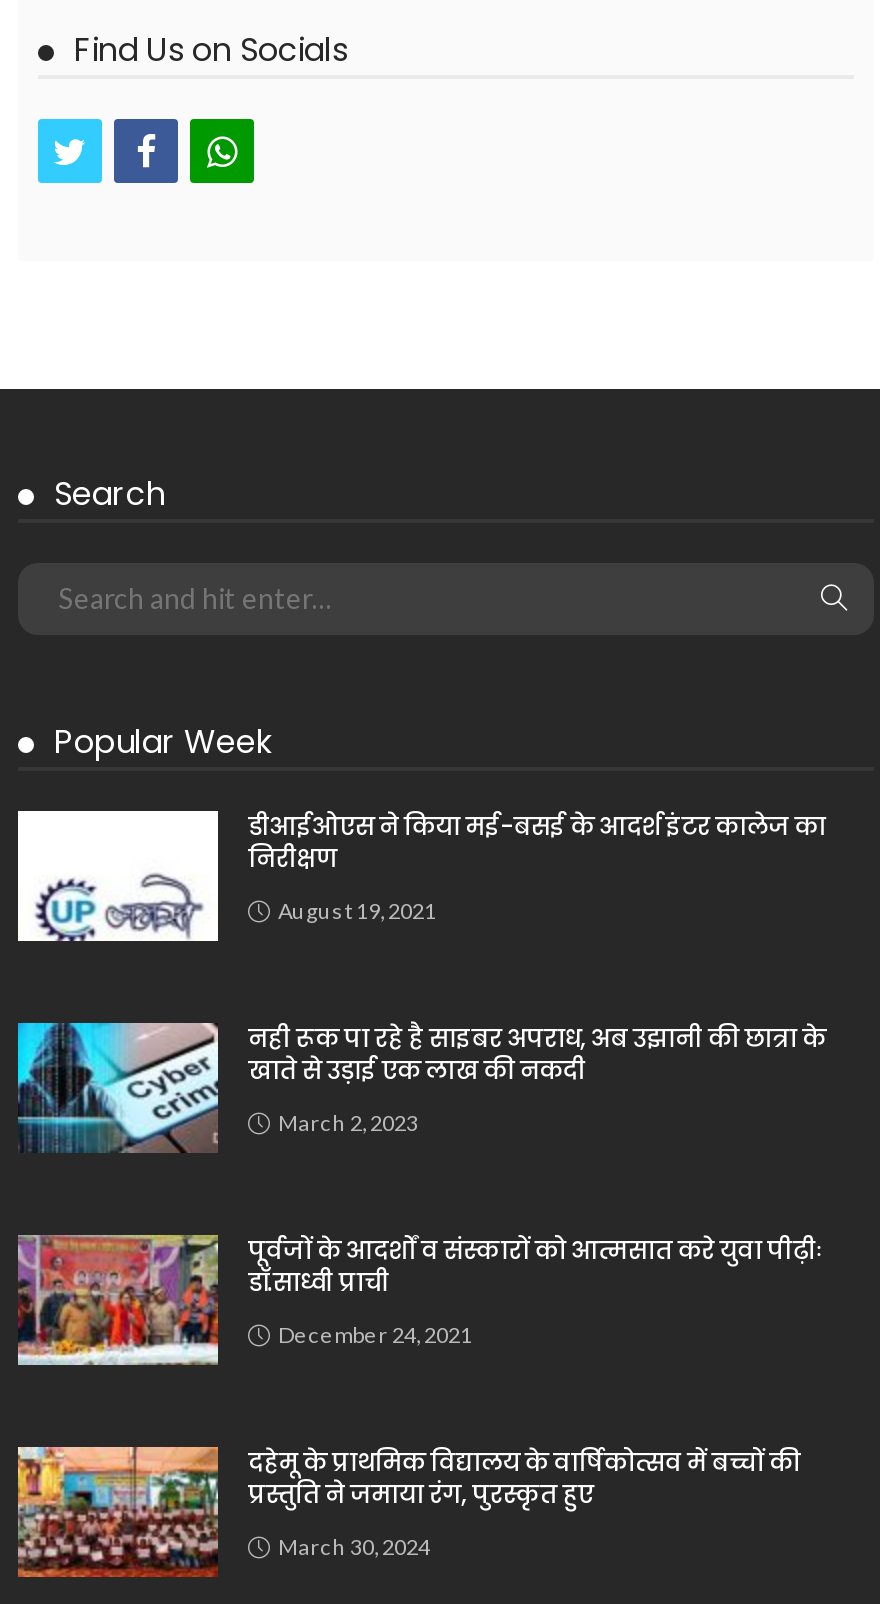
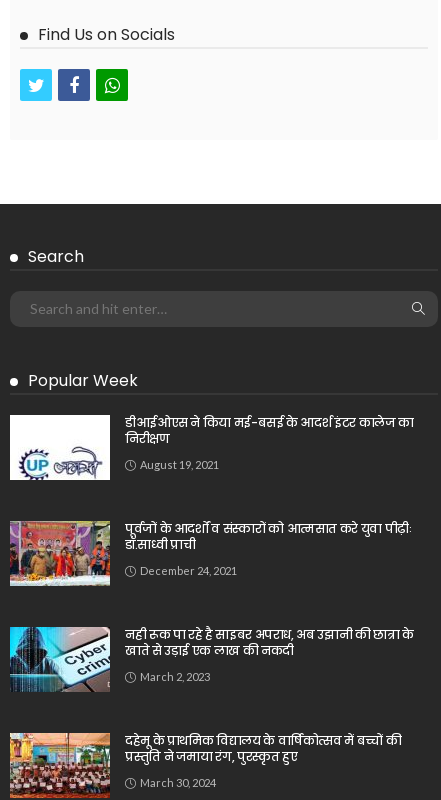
moved [16,1021,825,1153] -> [9,626,414,692]: [image] | नही रूक पा रहे है साइबर अपराध, अब उझानी की छात्रा के | खाते से उड़ाई एक लाख की नकदी | March 2, 2023
moved [14,1233,822,1369] -> [8,520,412,588]: [image] | पूर्वजों के आदर्शों व संस्कारों को आत्मसात करे युवा पीढ़ीः | डॉ.साध्वी प्राची | December 24, 2021

